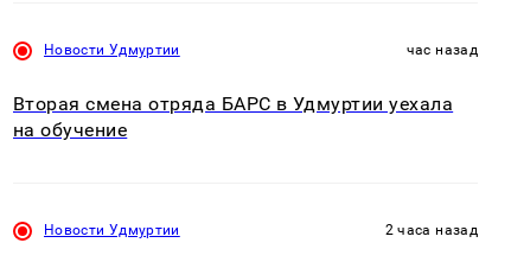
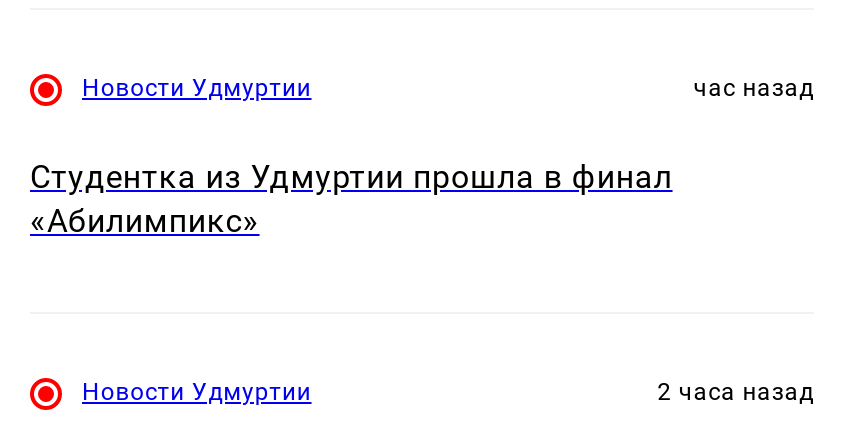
[13,92,453,141] Вторая смена отряда БАРС в Удмуртии уехала | на обучение -> [30,159,673,241] Студентка из Удмуртии прошла в финал | «Абилимпикс»

